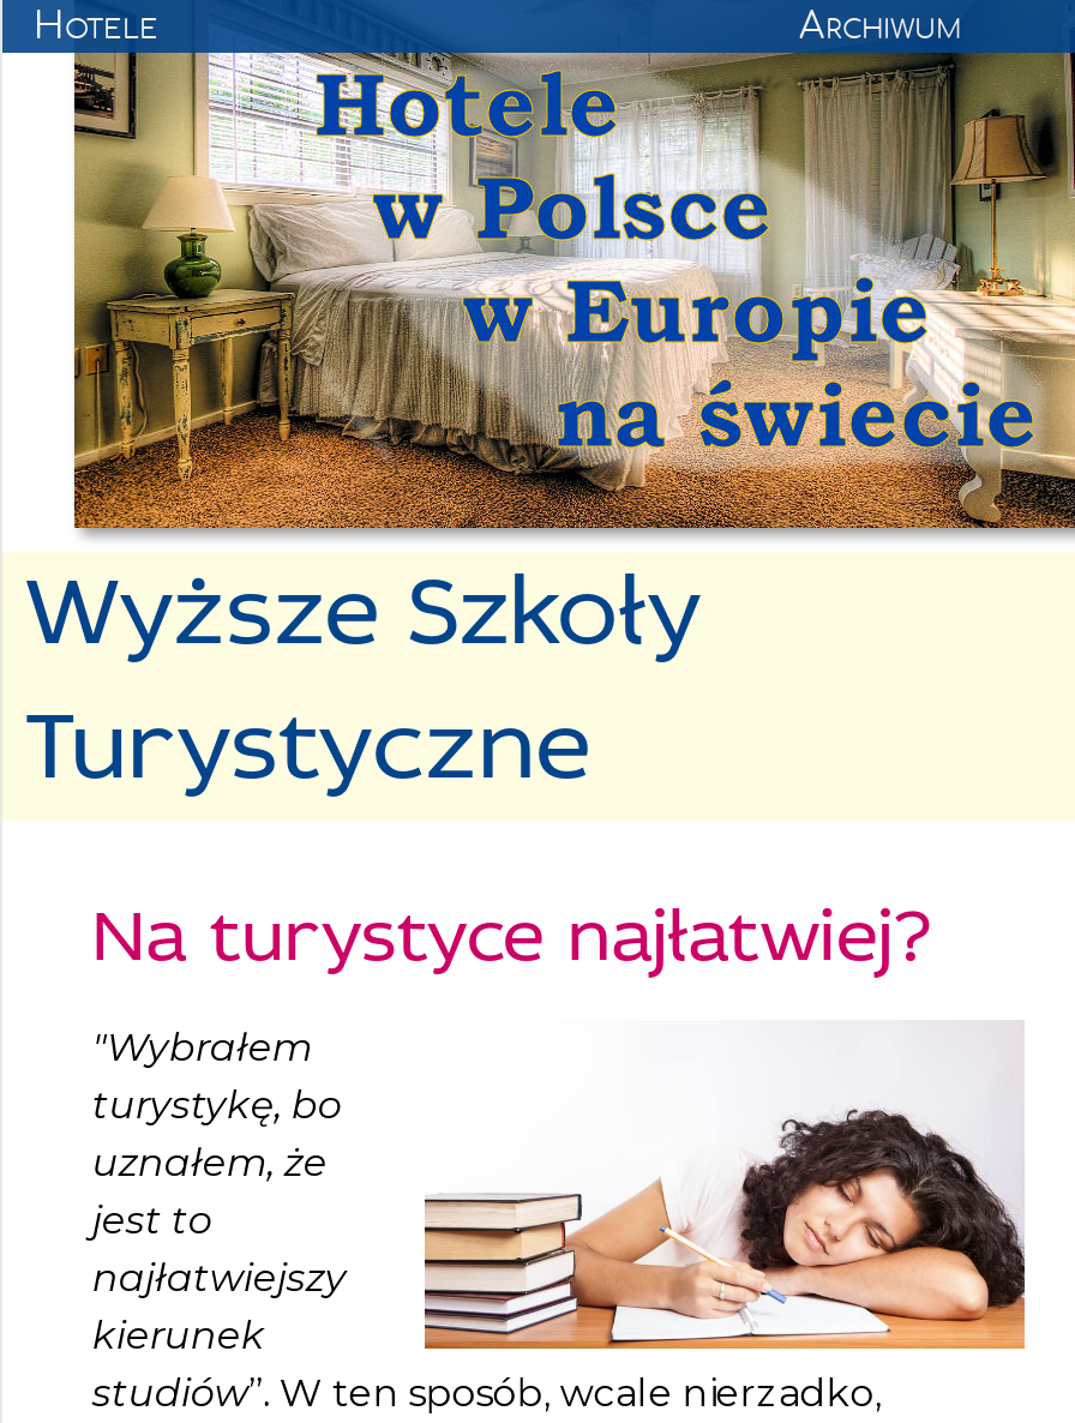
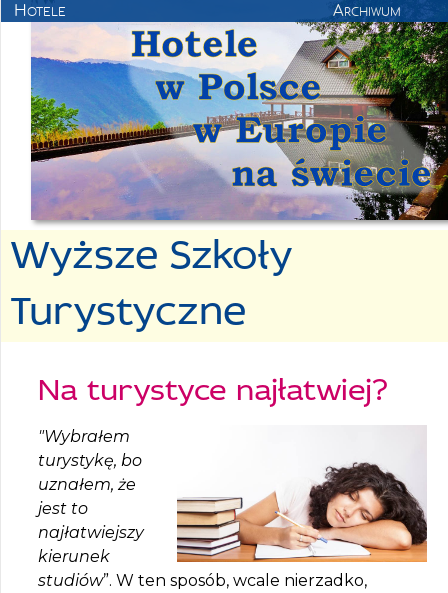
[72,50,1068,530] [image] -> [30,21,445,221] [image]

